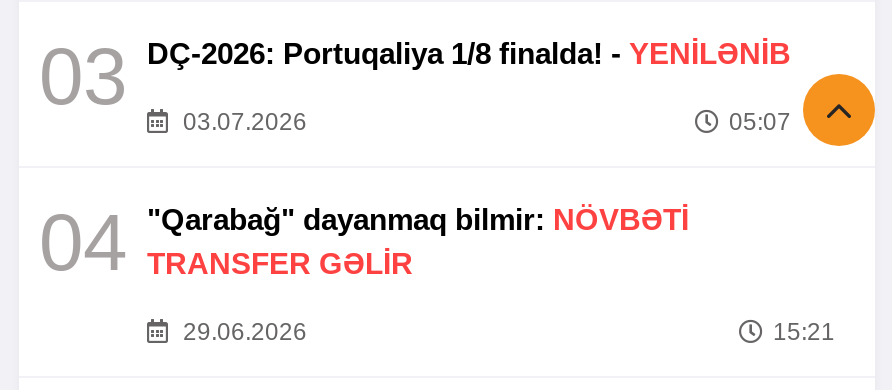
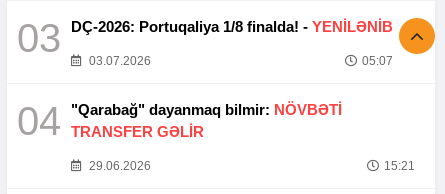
[801,36,877,148] [image] -> [398,17,436,73] [image]

